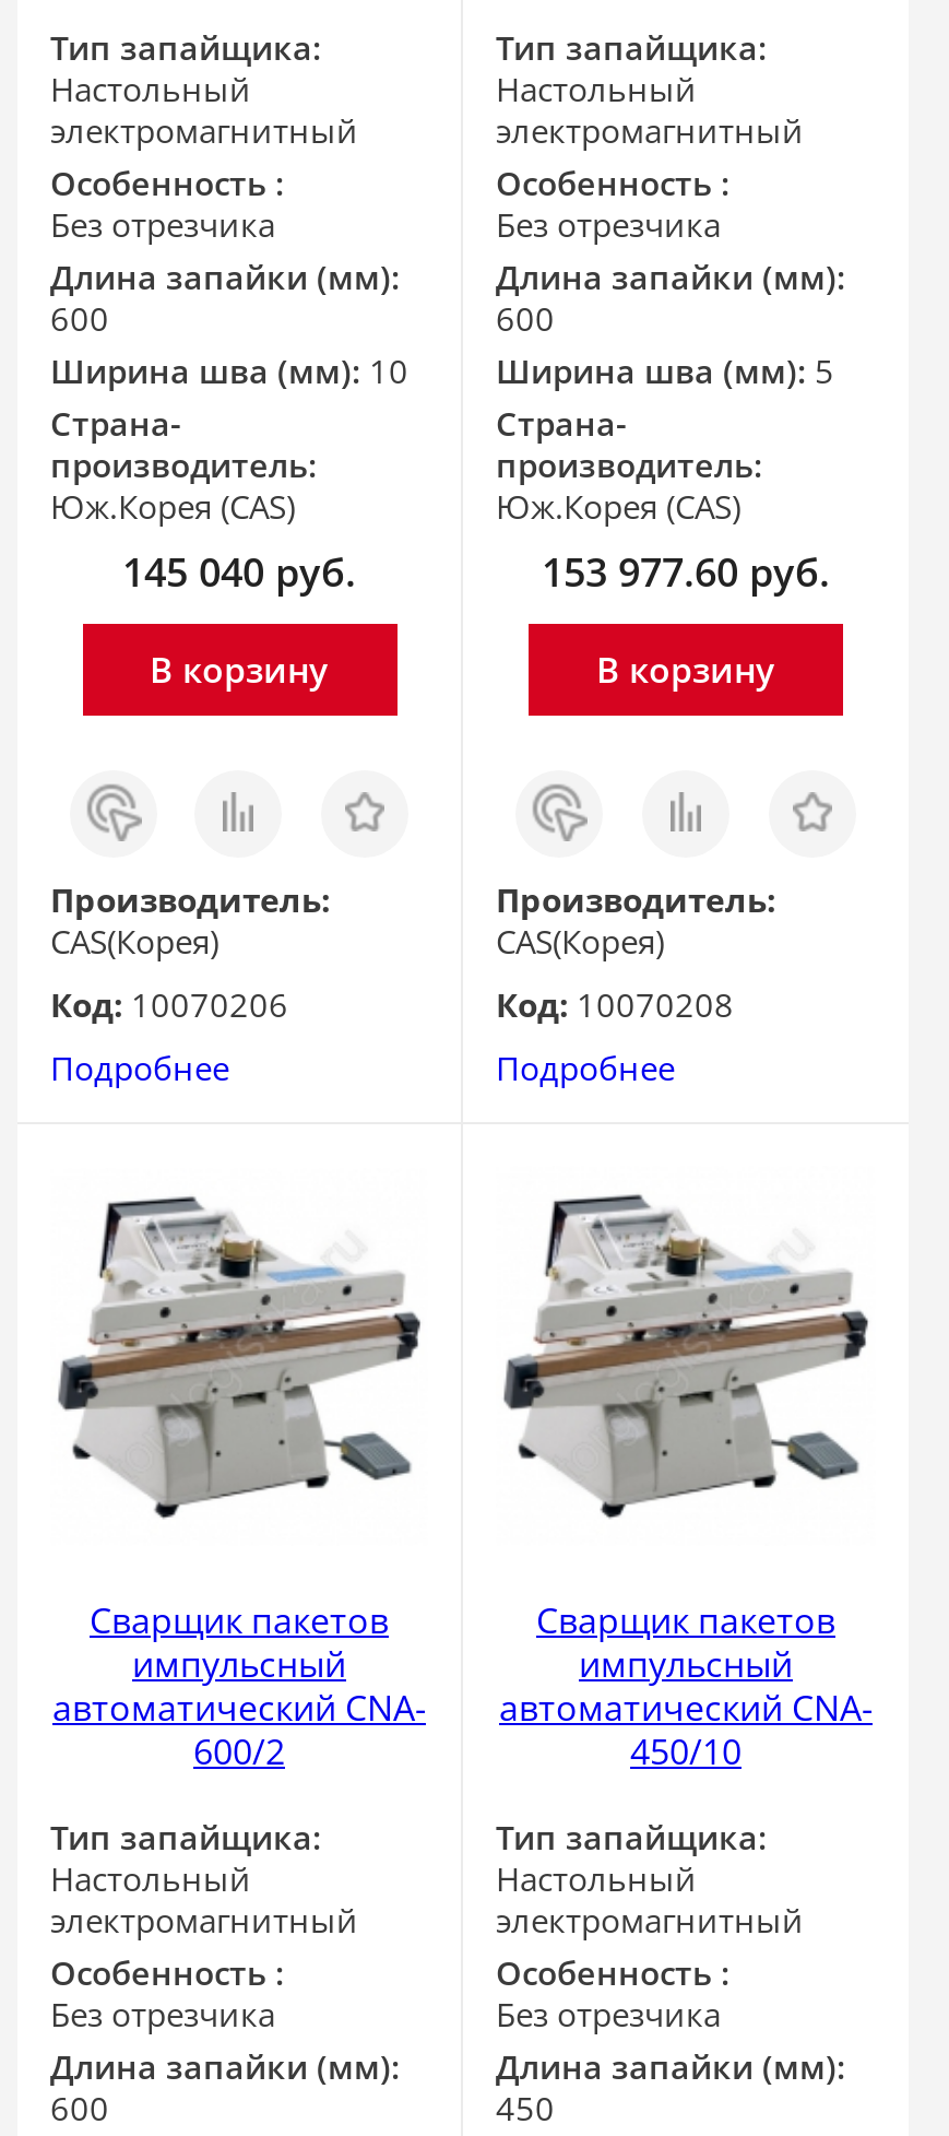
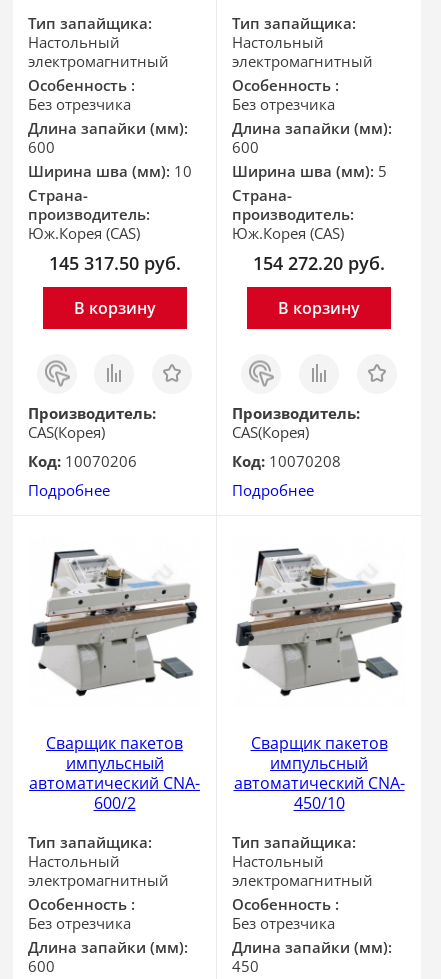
[122,545,356,598] 145 040 руб. -> [48,251,180,275] 145 317.50 руб.
[542,545,830,598] 153 977.60 руб. -> [253,251,385,275] 154 272.20 руб.

